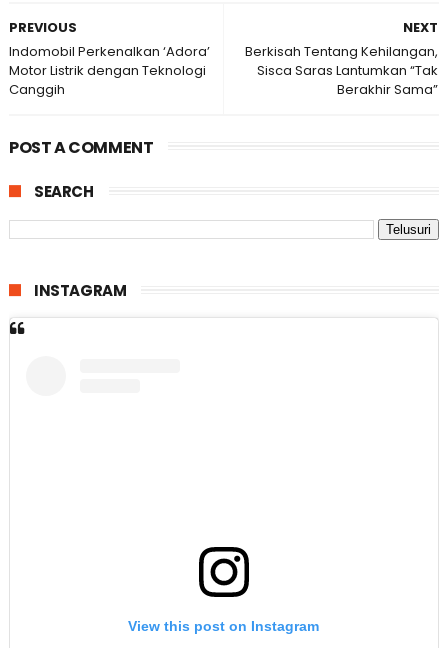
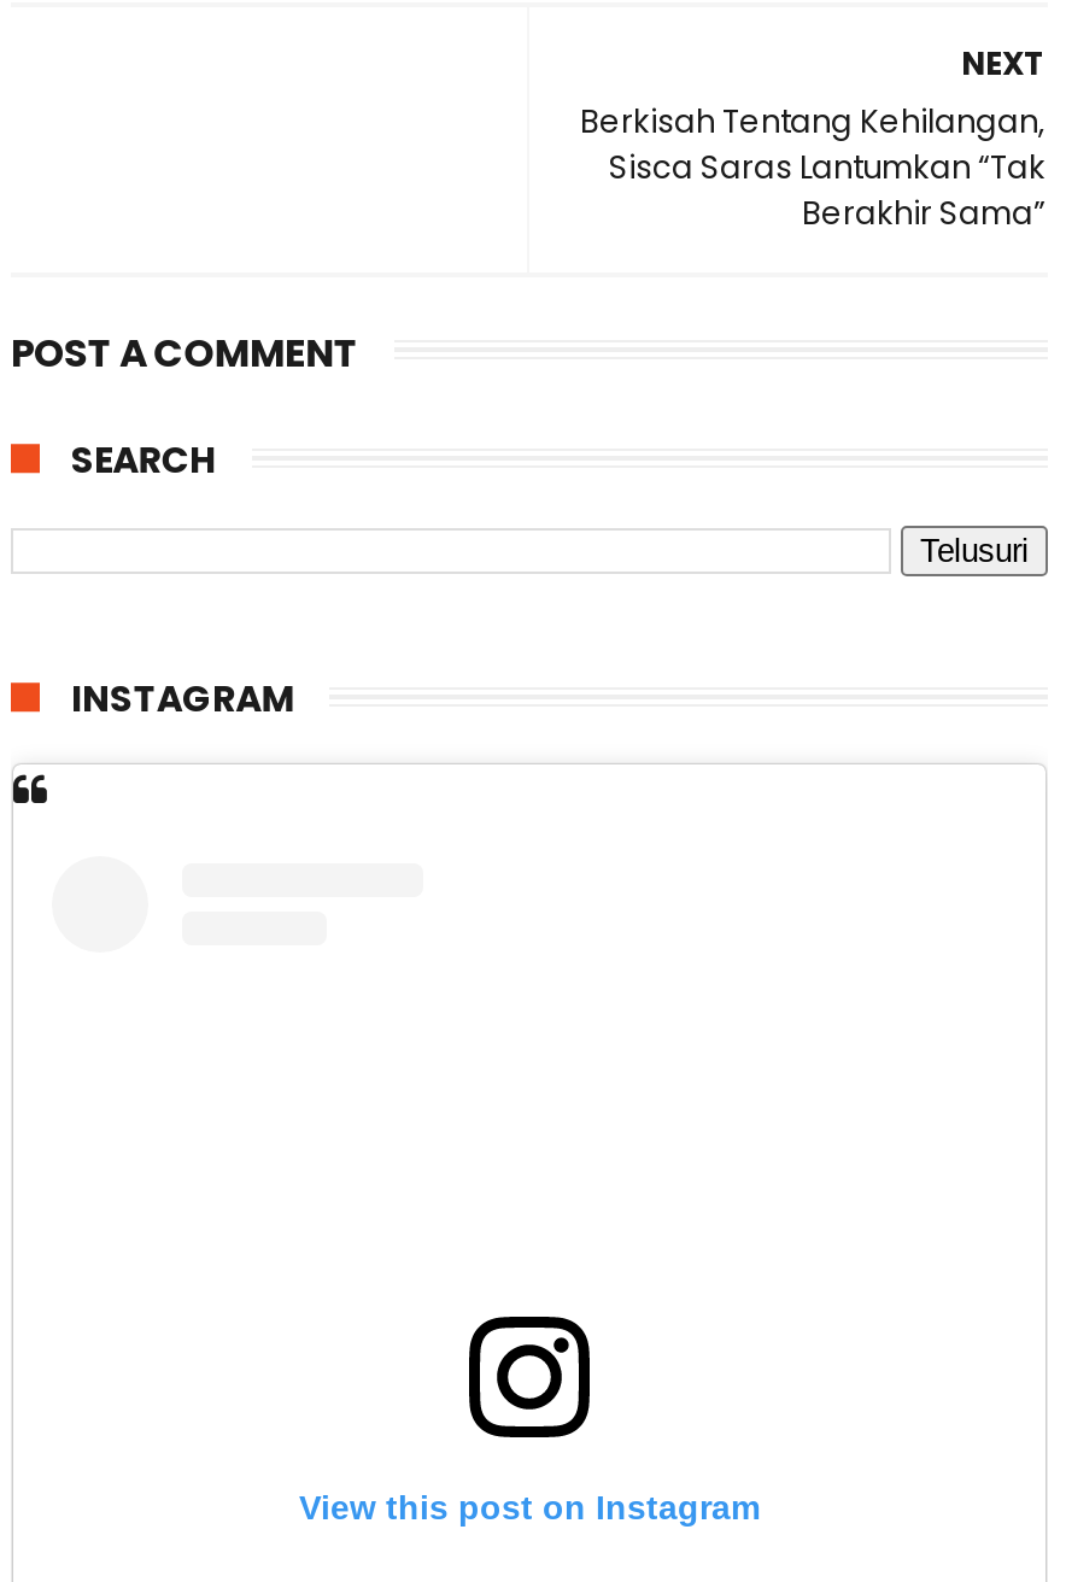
[9,18,210,99] PREVIOUS | Indomobil Perkenalkan ‘Adora’ | Motor Listrik dengan Teknologi | Canggih -> none

